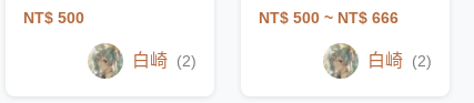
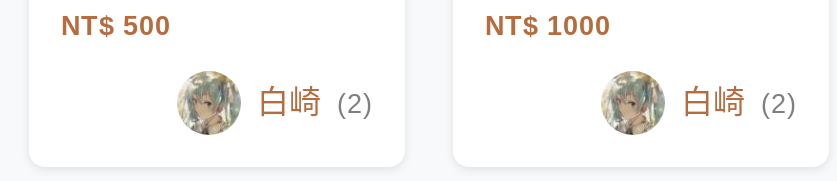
[259,10,399,27] NT$ 500 ~ NT$ 666 -> [485,11,611,41] NT$ 1000

